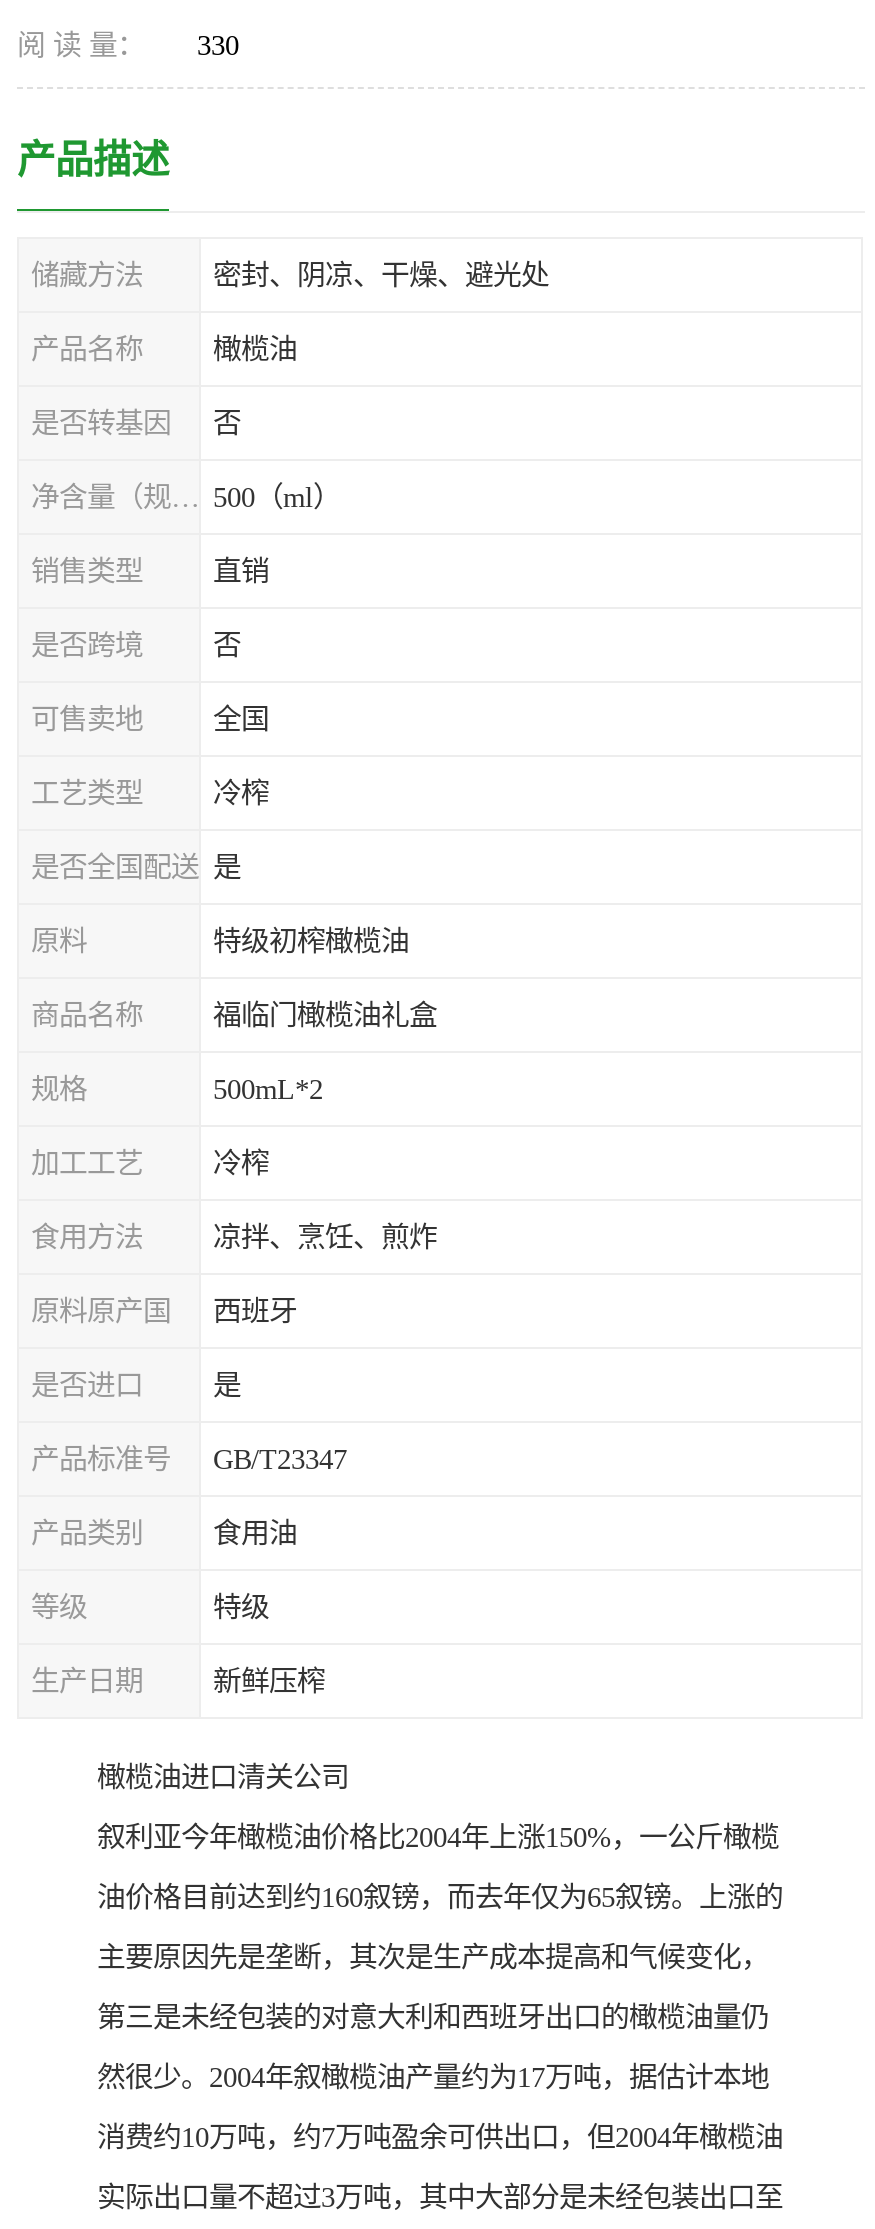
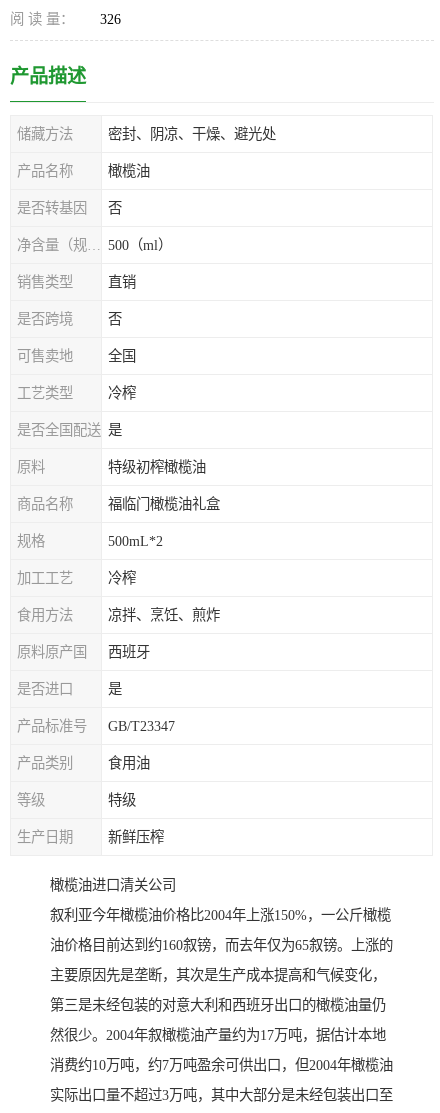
[17,29,239,61] 阅 读 量： 330 -> [10,11,121,27] 阅 读 量： 326

